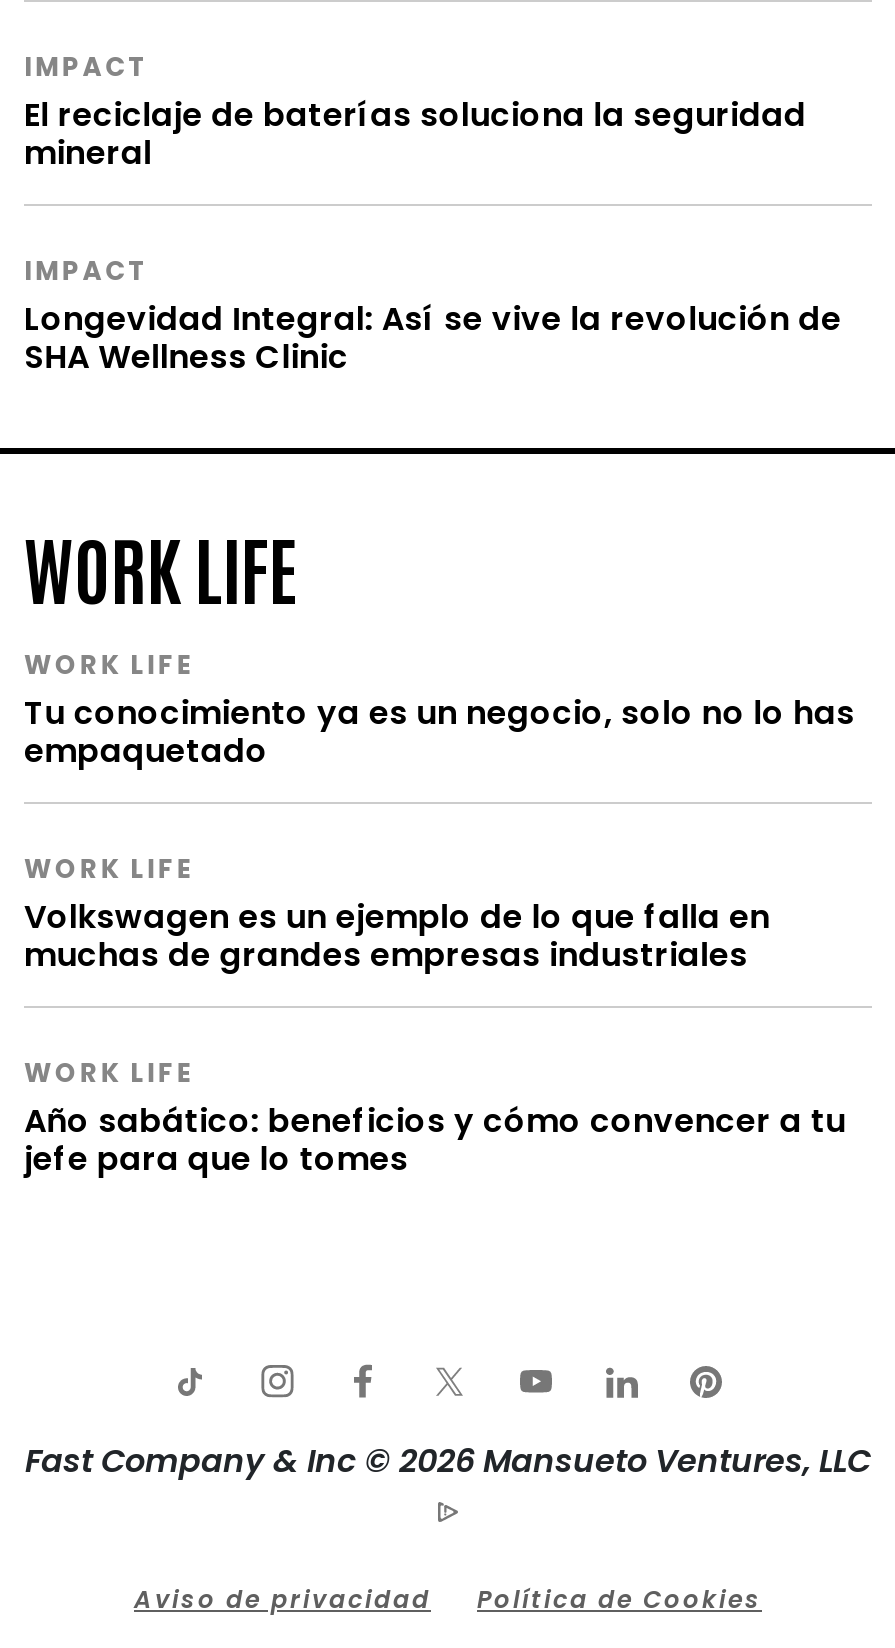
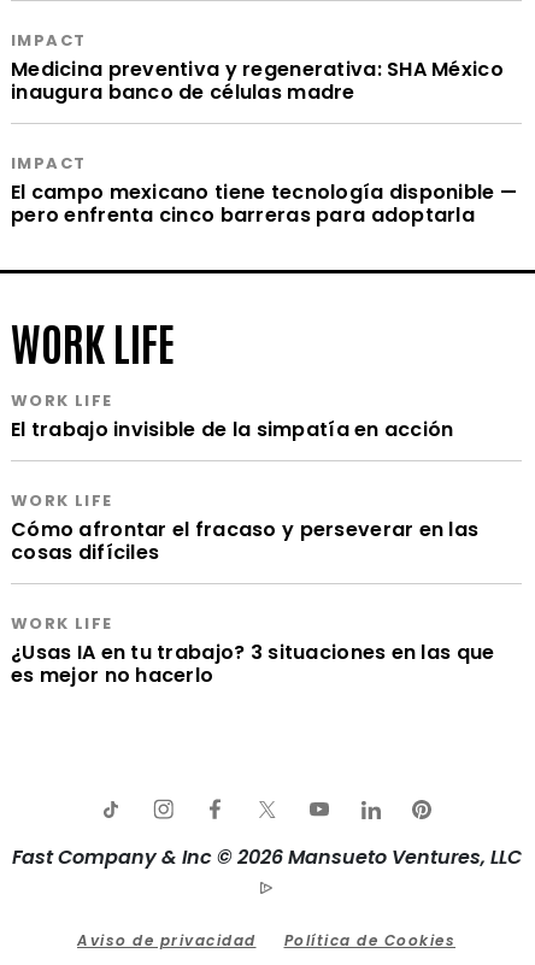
[24,92,806,176] El reciclaje de baterías soluciona la seguridad | mineral -> [11,55,504,106] Medicina preventiva y regenerativa: SHA México | inaugura banco de células madre
[24,296,841,380] Longevidad Integral: Así se vive la revolución de | SHA Wellness Clinic -> [11,178,517,229] El campo mexicano tiene tecnología disponible — | pero enfrenta cinco barreras para adoptarla
[24,690,855,774] Tu conocimiento ya es un negocio, solo no lo has | empaquetado -> [11,416,454,443] El trabajo invisible de la simpatía en acción
[24,894,770,978] Volkswagen es un ejemplo de lo que falla en | muchas de grandes empresas industriales -> [11,516,479,566] Cómo afrontar el fracaso y perseverar en las | cosas difíciles
[24,1098,846,1182] Año sabático: beneficios y cómo convencer a tu | jefe para que lo tomes -> [11,639,495,689] ¿Usas IA en tu trabajo? 3 situaciones en las que | es mejor no hacerlo

